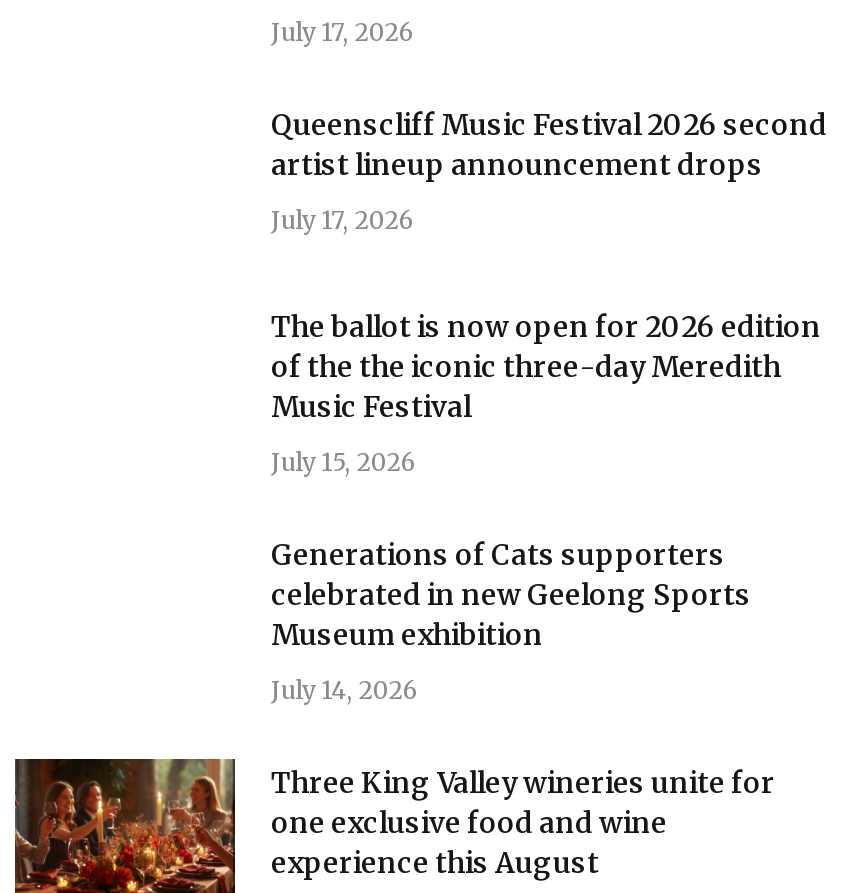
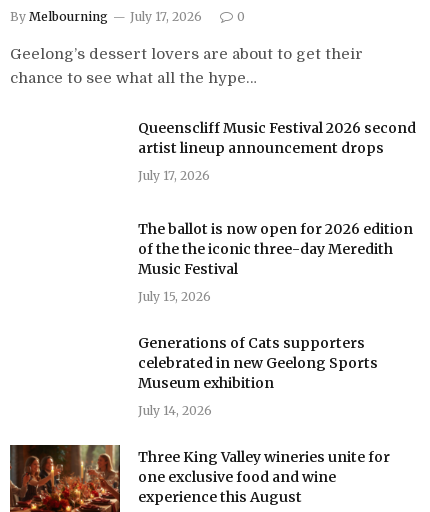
none -> [10,9,108,24] By Melbourning
none -> [10,9,363,87] 0 | Geelong’s dessert lovers are about to get their | chance to see what all the hype…

